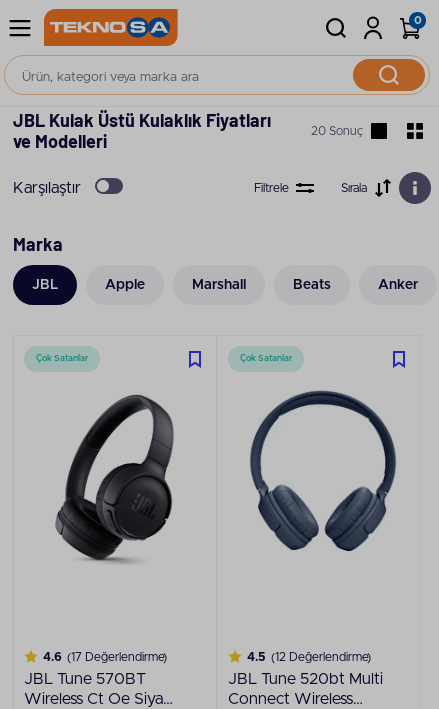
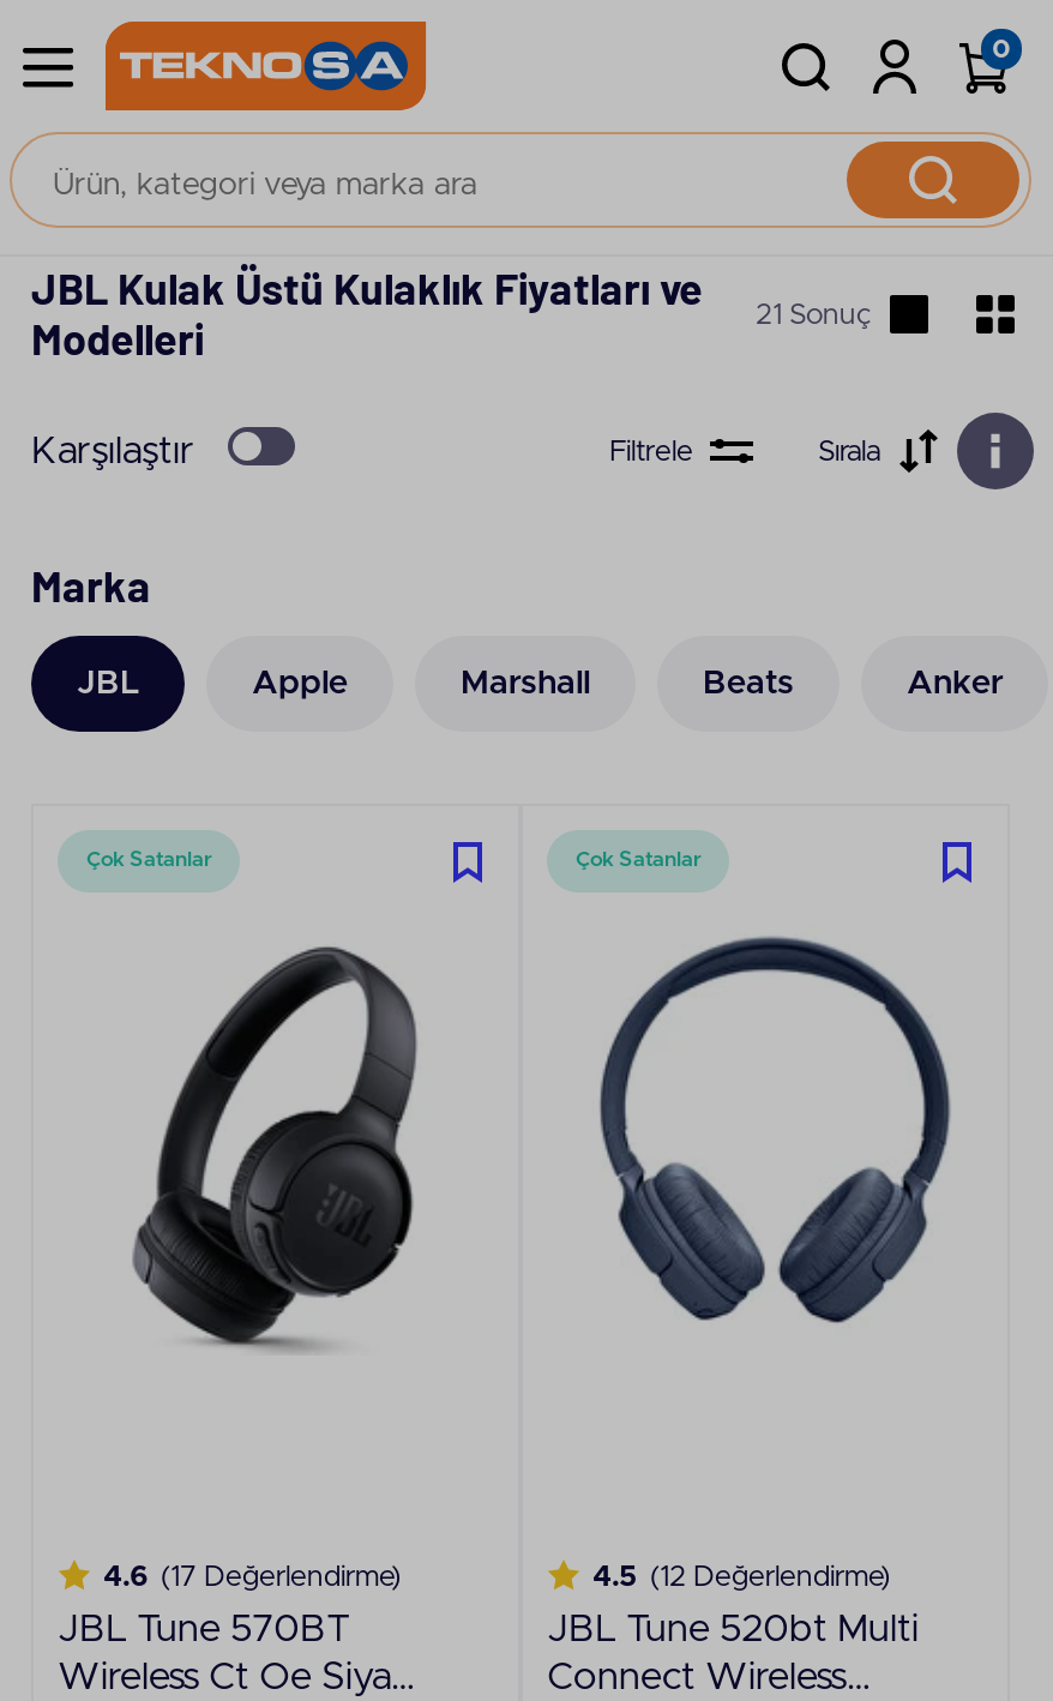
[13,109,363,152] JBL Kulak Üstü Kulaklık Fiyatları | ve Modelleri | 20 Sonuç -> [31,262,871,365] JBL Kulak Üstü Kulaklık Fiyatları ve | Modelleri | 21 Sonuç

